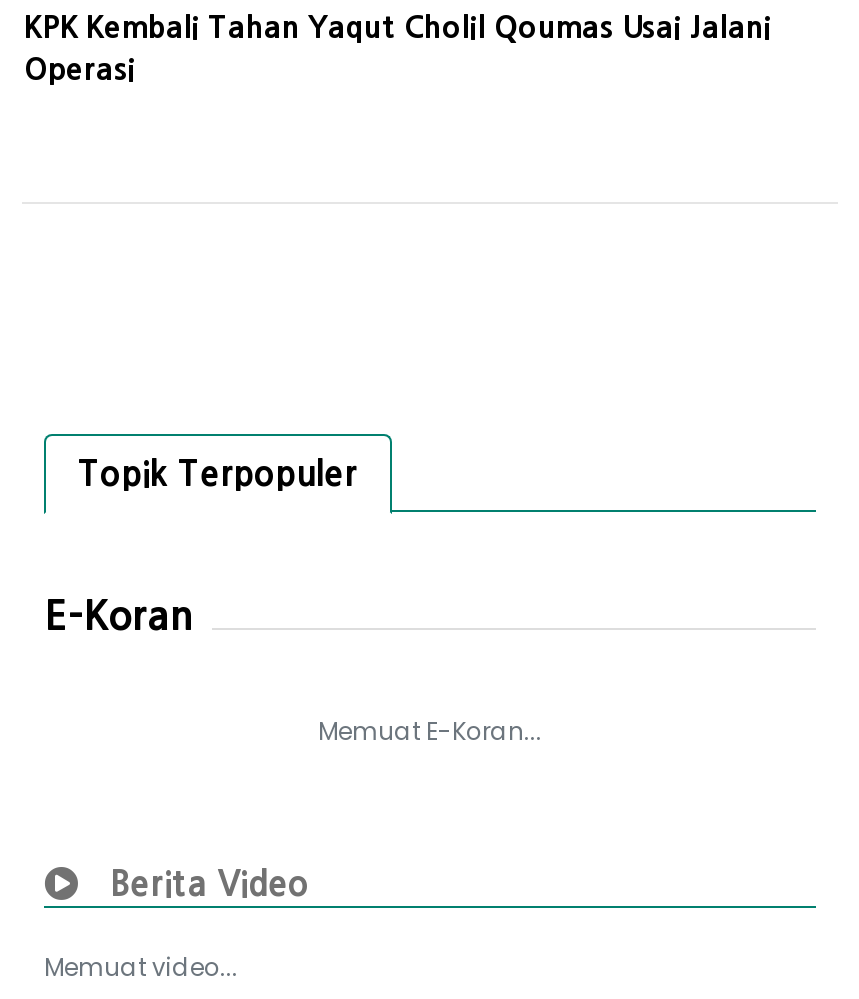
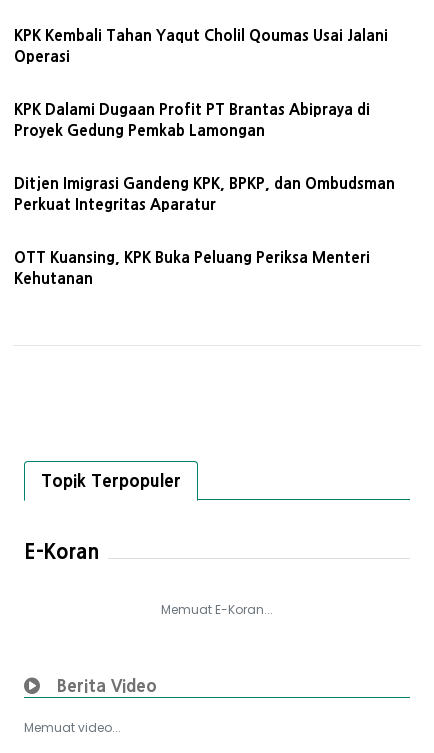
none -> [14,102,370,138] KPK Dalami Dugaan Profit PT Brantas Abipraya di | Proyek Gedung Pemkab Lamongan
none -> [14,176,395,212] Ditjen Imigrasi Gandeng KPK, BPKP, dan Ombudsman | Perkuat Integritas Aparatur
none -> [14,250,370,286] OTT Kuansing, KPK Buka Peluang Periksa Menteri | Kehutanan

